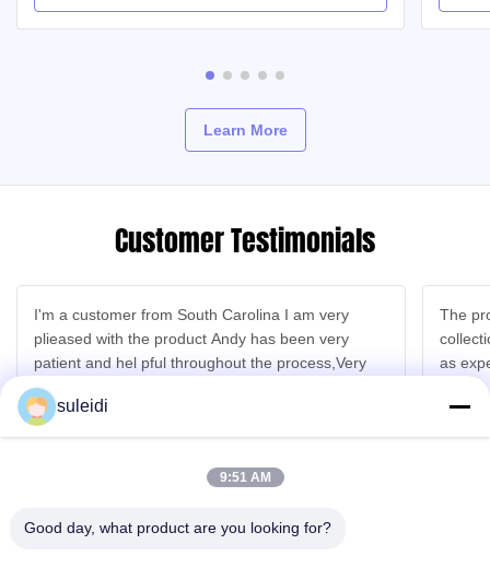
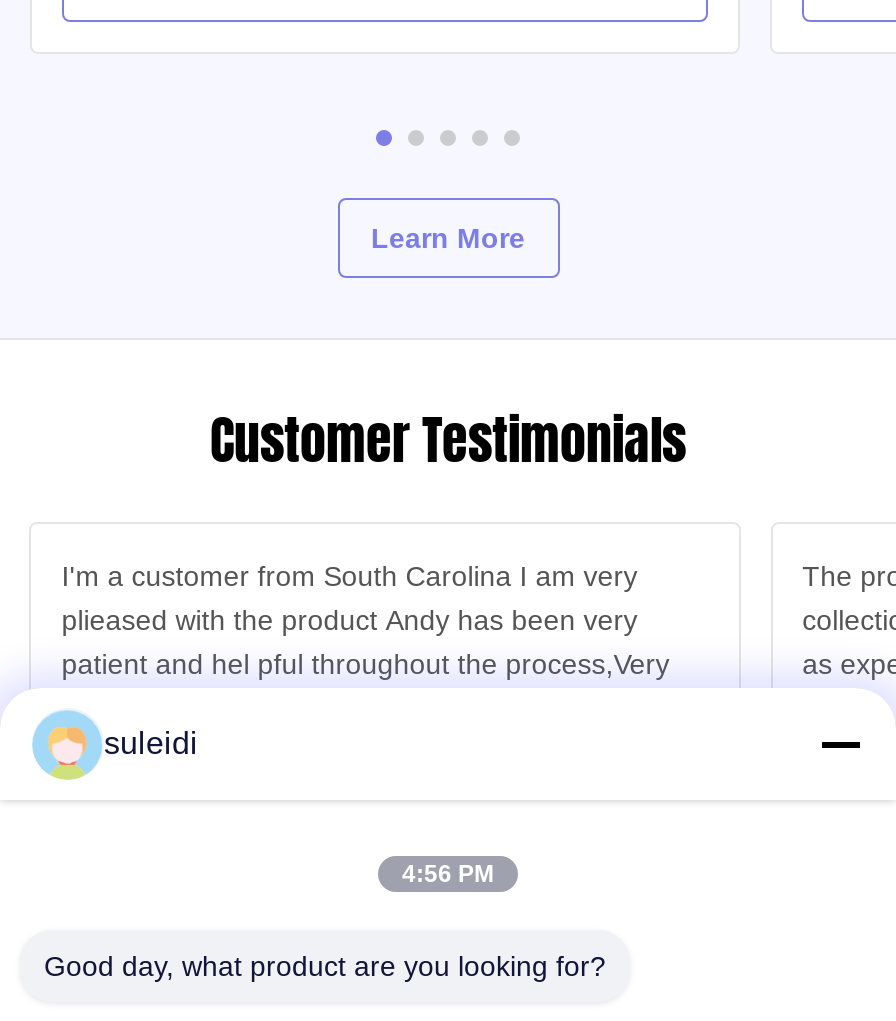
[219,470,271,485] 9:51 AM -> [402,860,494,888] 4:56 PM

